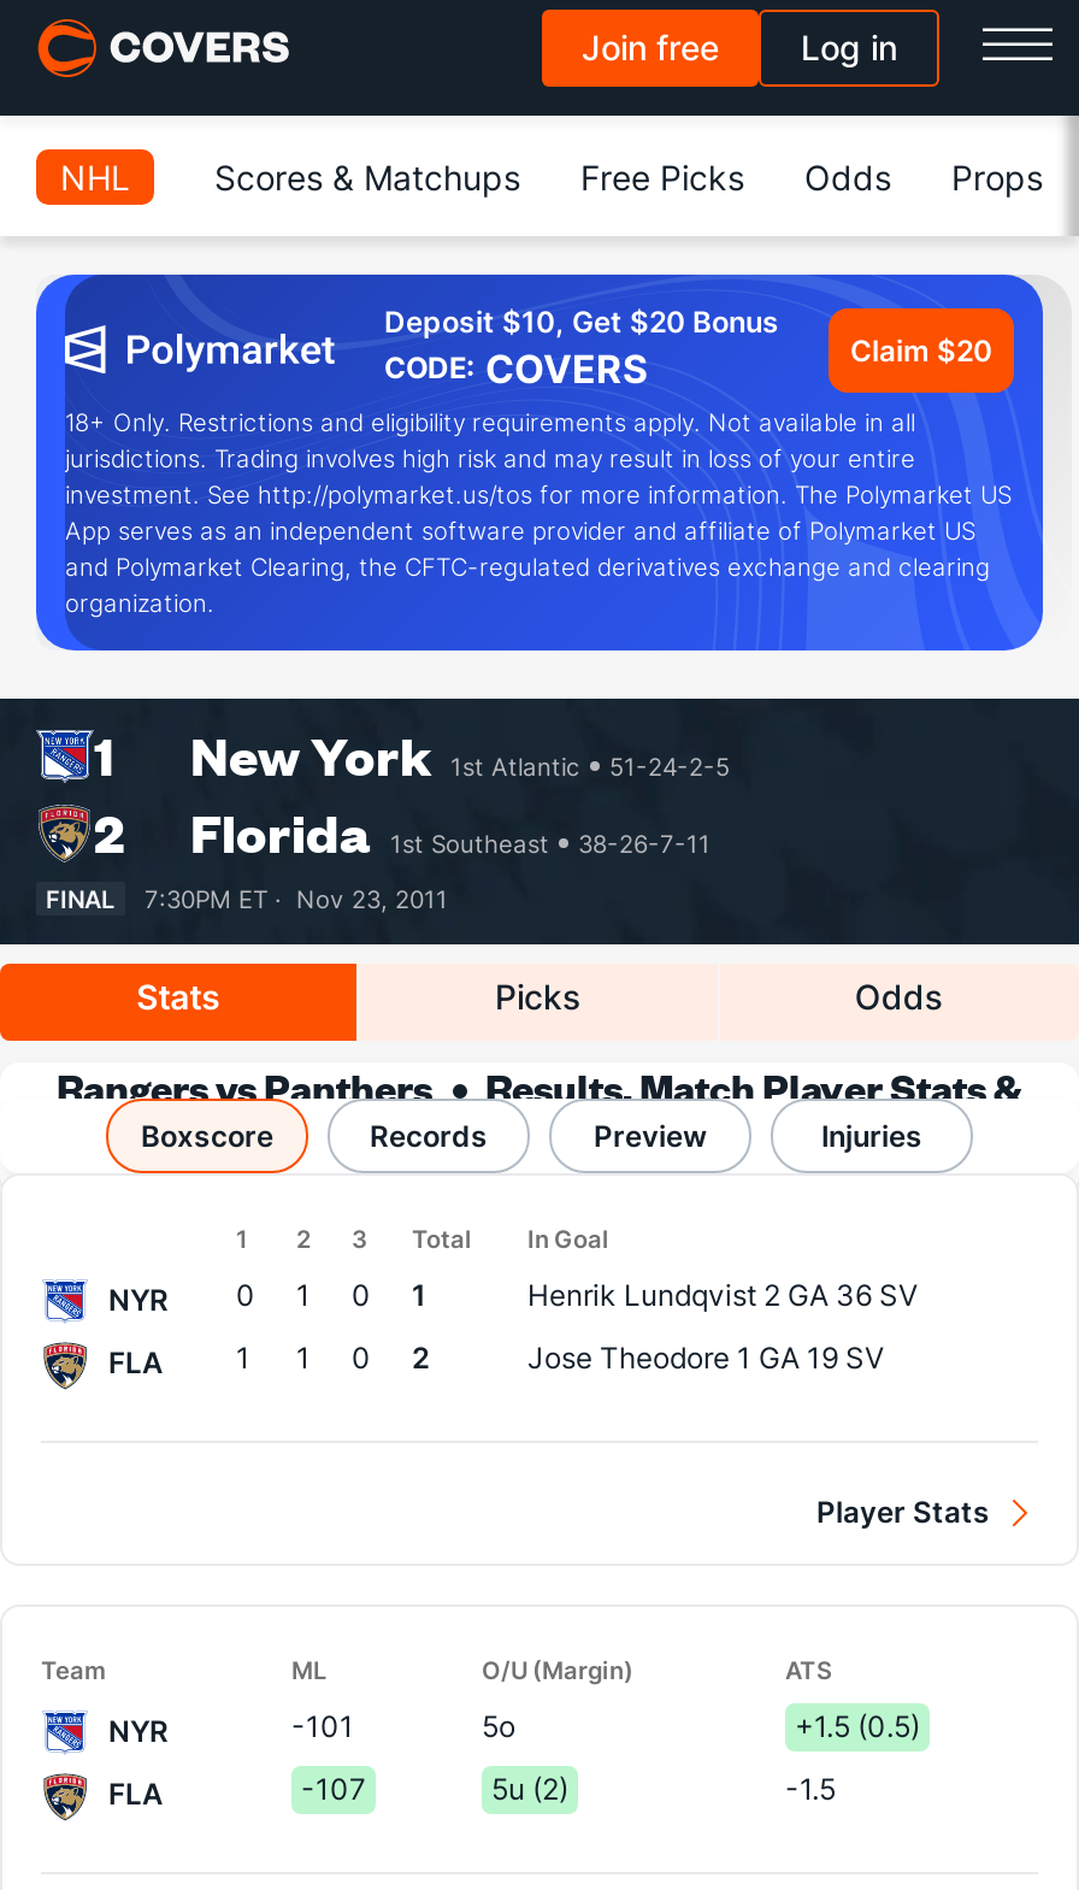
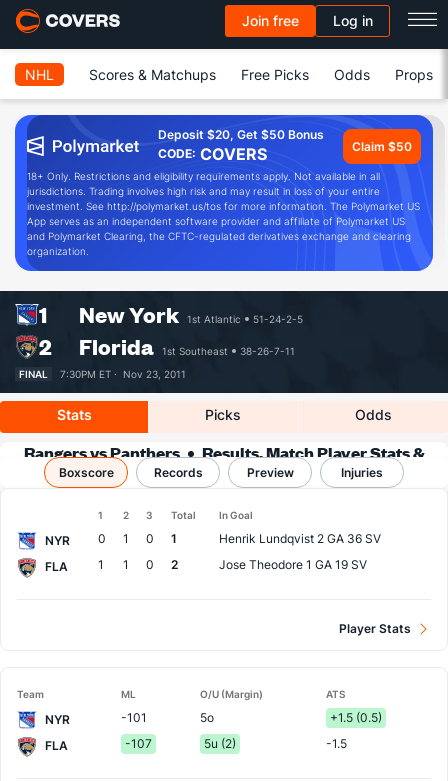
[384,304,779,340] Deposit $10, Get $20 Bonus -> [158,127,324,142] Deposit $20, Get $50 Bonus
[850,331,992,367] Claim $20 -> [352,138,412,153] Claim $50

